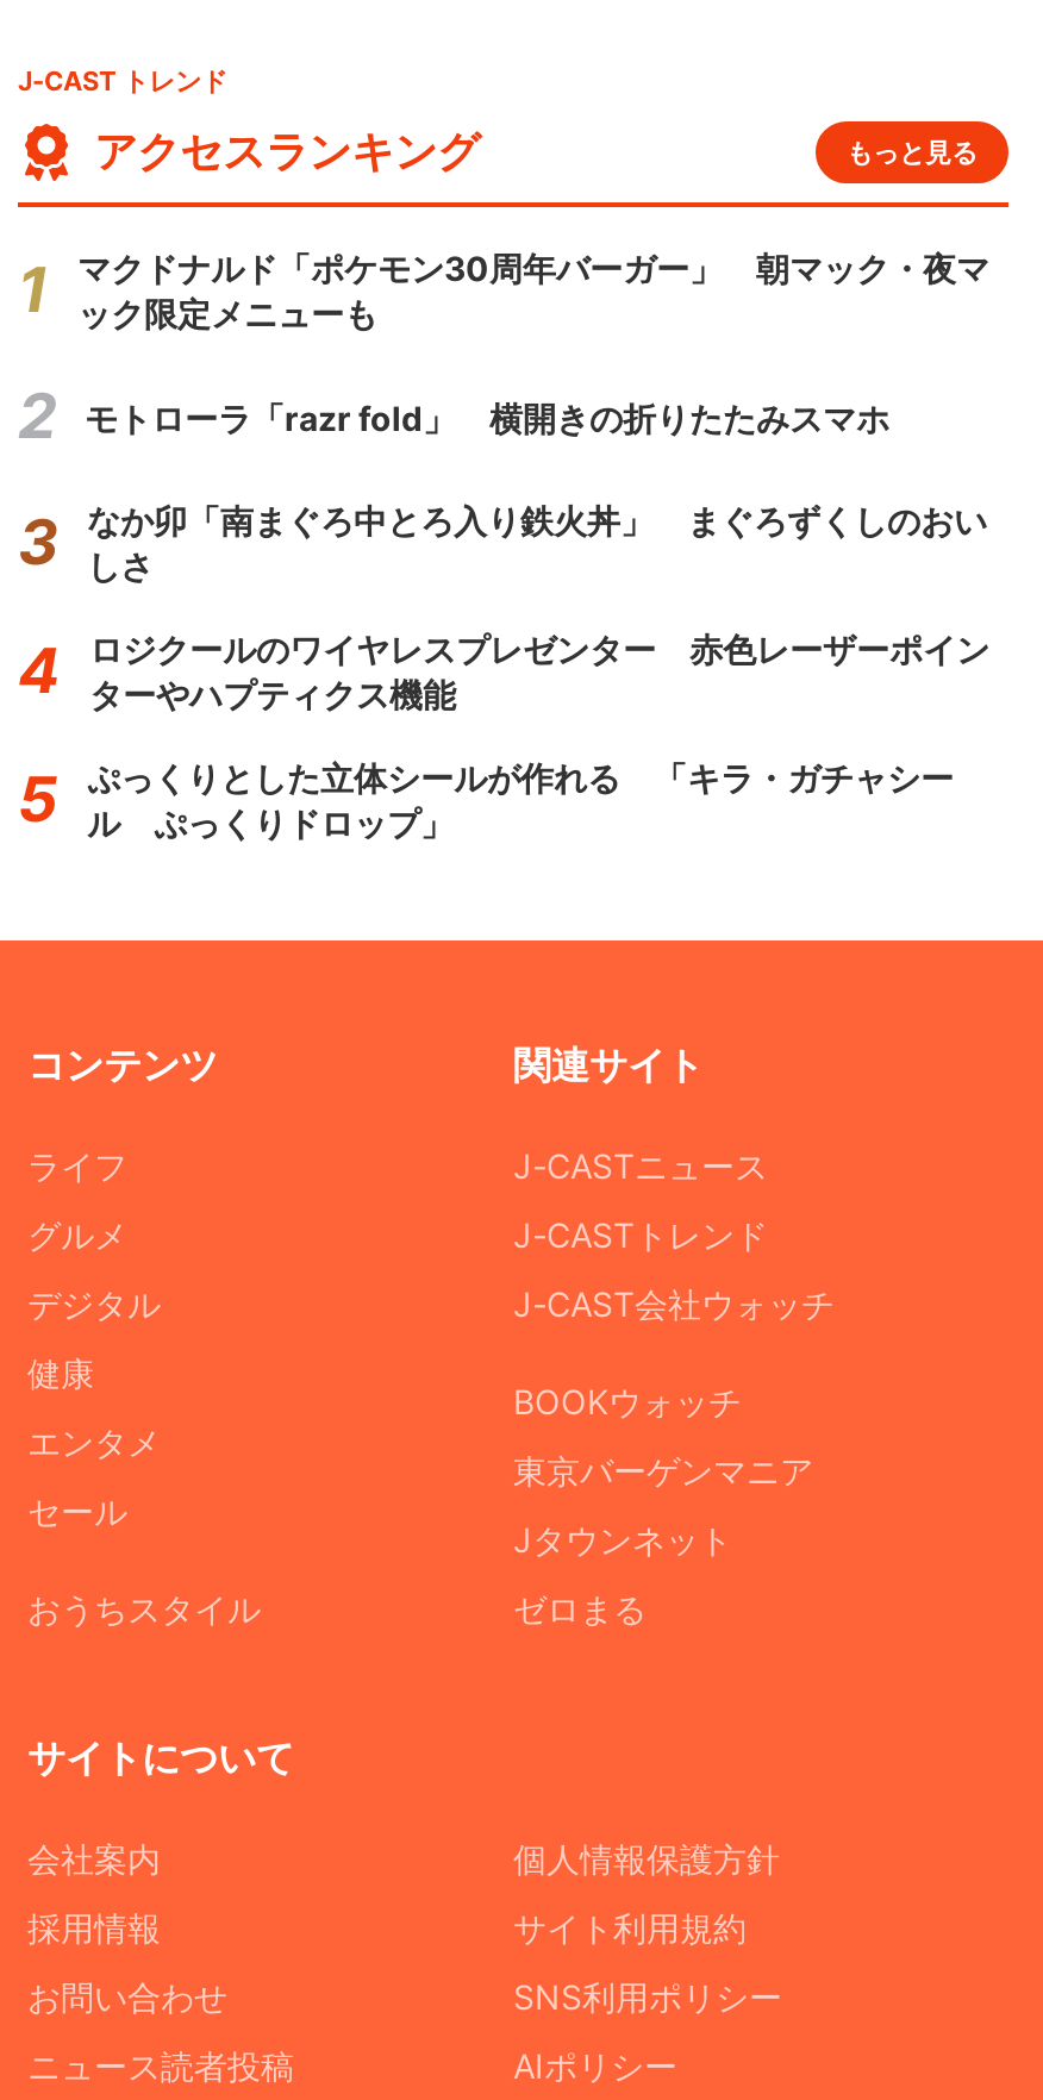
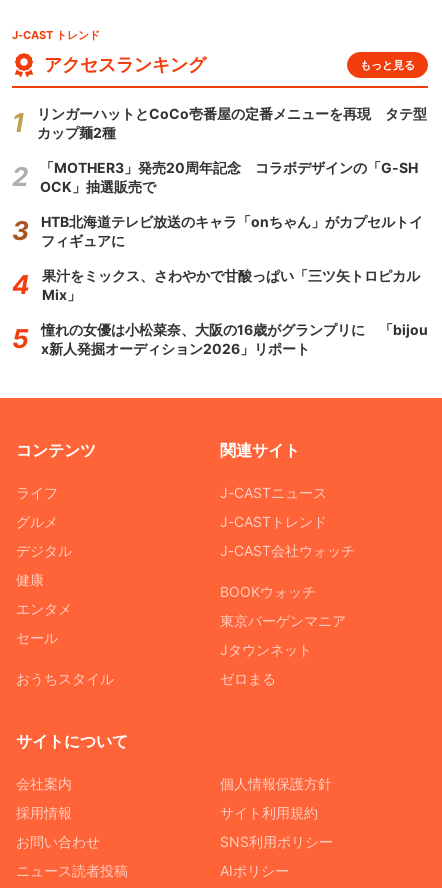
[77,248,989,333] マクドナルド「ポケモン30周年バーガー」 朝マック・夜マ | ック限定メニューも -> [37,105,427,141] リンガーハットとCoCo壱番屋の定番メニューを再現 タテ型 | カップ麺2種
[85,396,889,437] モトローラ「razr fold」 横開きの折りたたみスマホ -> [40,159,418,195] 「MOTHER3」発売20周年記念 コラボデザインの「G-SH | OCK」抽選販売で
[87,500,987,586] なか卯「南まぐろ中とろ入り鉄火丼」 まぐろずくしのおい | しさ -> [41,213,423,249] HTB北海道テレビ放送のキャラ「onちゃん」がカプセルトイ | フィギュアに
[89,629,989,714] ロジクールのワイヤレスプレゼンター 赤色レーザーポイン | ターやハプティクス機能 -> [42,267,420,303] 果汁をミックス、さわやかで甘酸っぱい「三ツ矢トロピカル | Mix」
[87,757,954,843] ぷっくりとした立体シールが作れる 「キラ・ガチャシー | ル ぷっくりドロップ」 -> [41,321,428,357] 憧れの女優は小松菜奈、大阪の16歳がグランプリに 「bijou | x新人発掘オーディション2026」リポート

